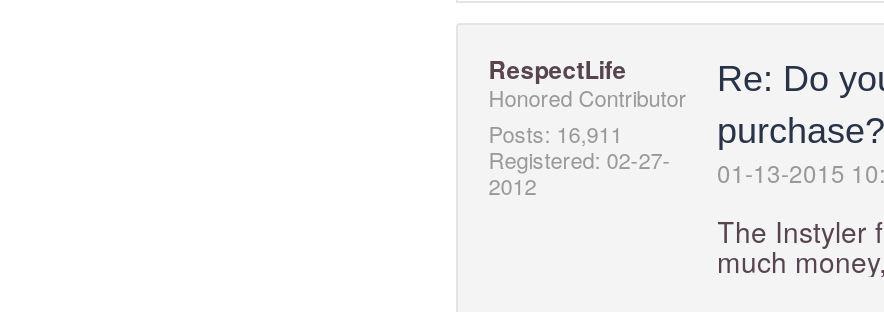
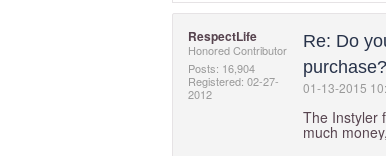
[488,117,622,149] Posts: 16,911 -> [188,60,255,76] Posts: 16,904

